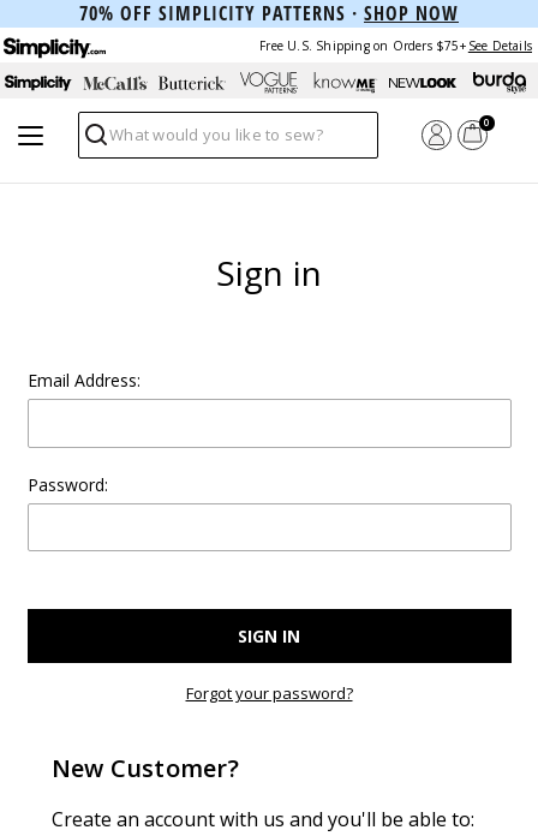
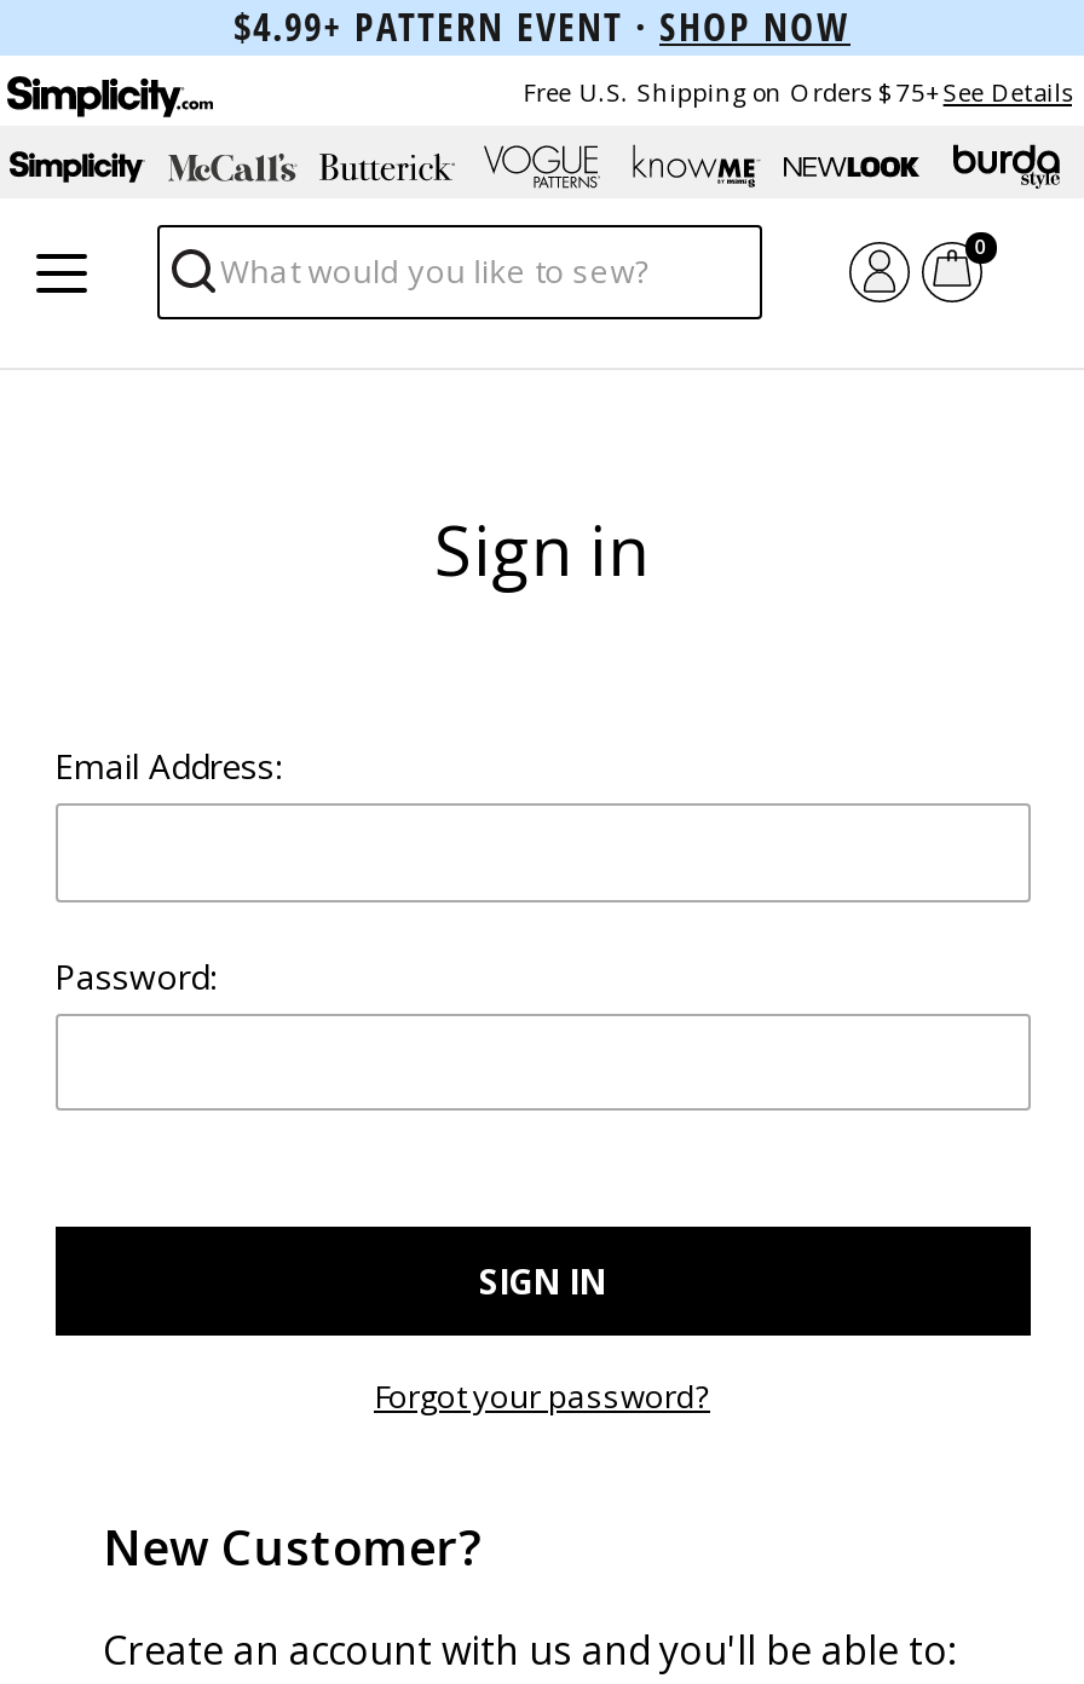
[79,0,459,26] 70% OFF SIMPLICITY PATTERNS · SHOP NOW -> [233,0,851,53] $4.99+ PATTERN EVENT · SHOP NOW

